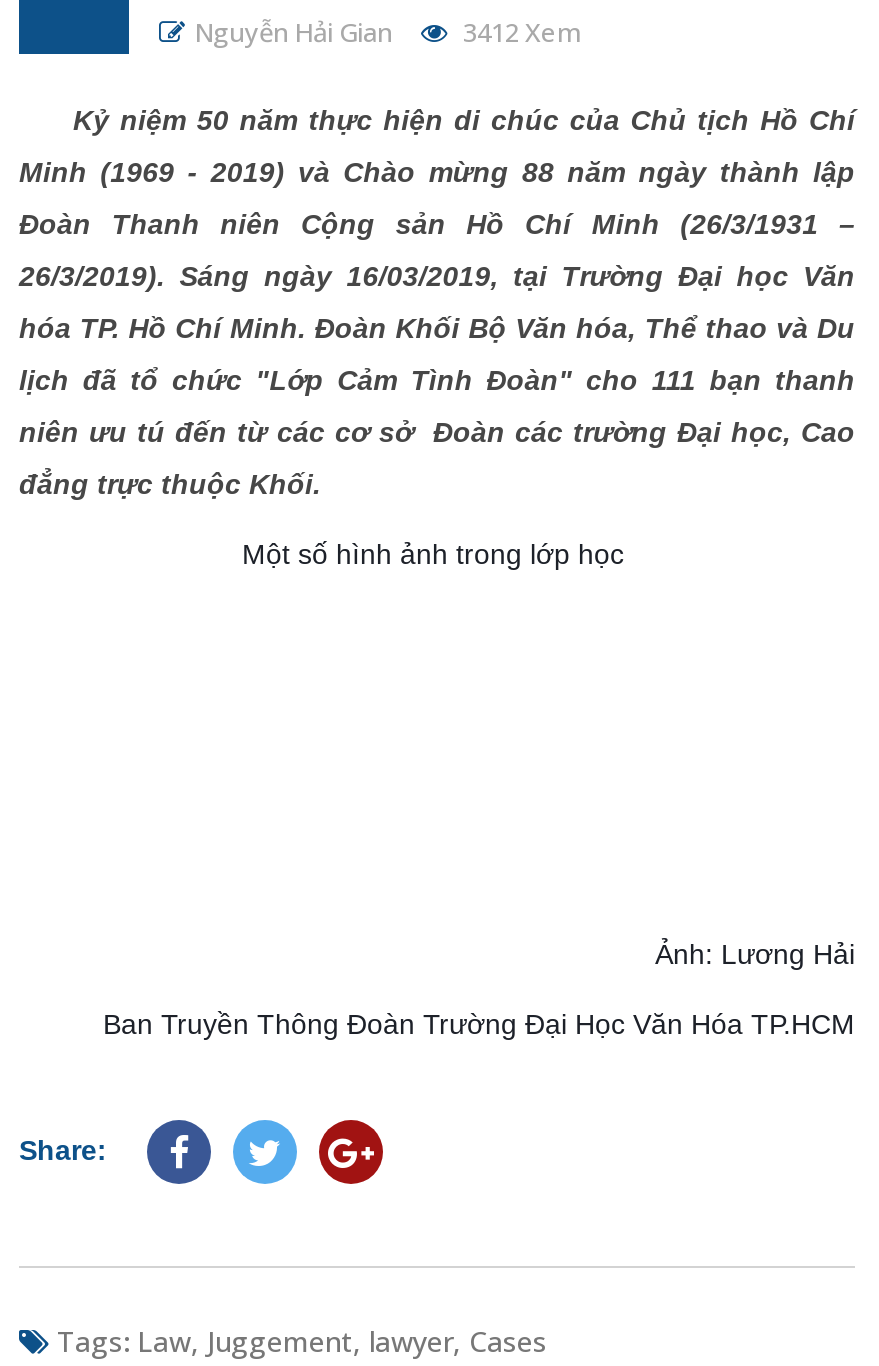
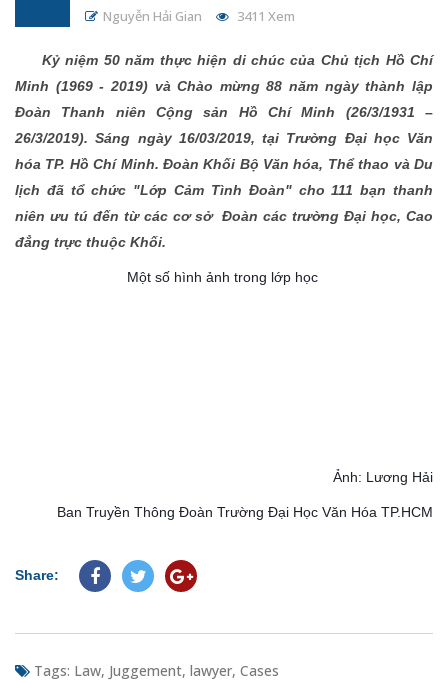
[195,14,579,50] Nguyễn Hải Gian 3412 Xem -> [103,7,295,25] Nguyễn Hải Gian 3411 Xem

